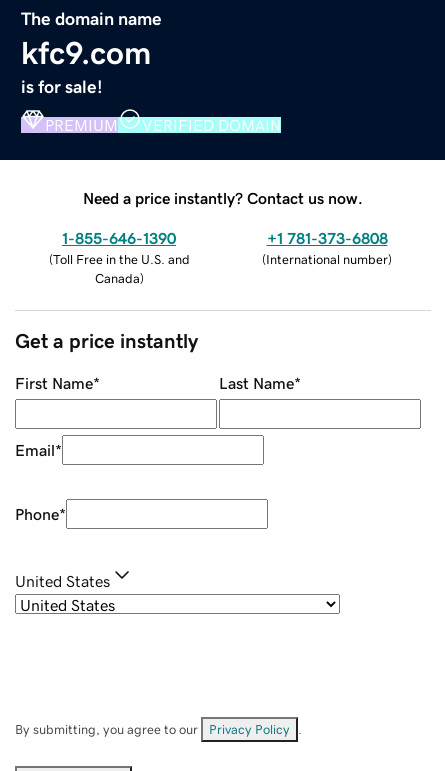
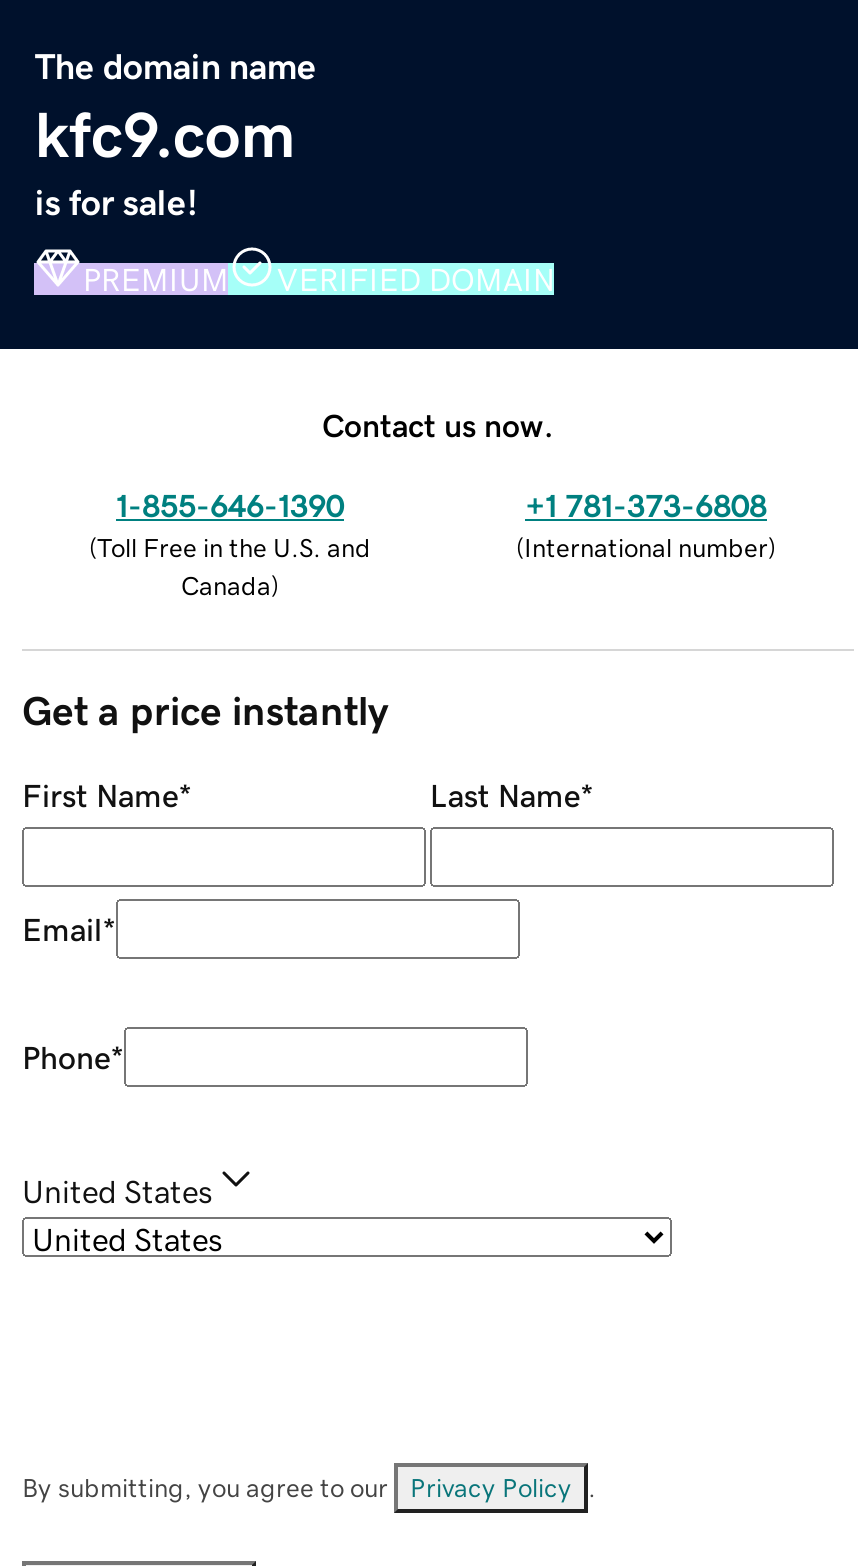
[83,190,363,206] Need a price instantly? Contact us now. -> [322,408,554,440] Contact us now.

